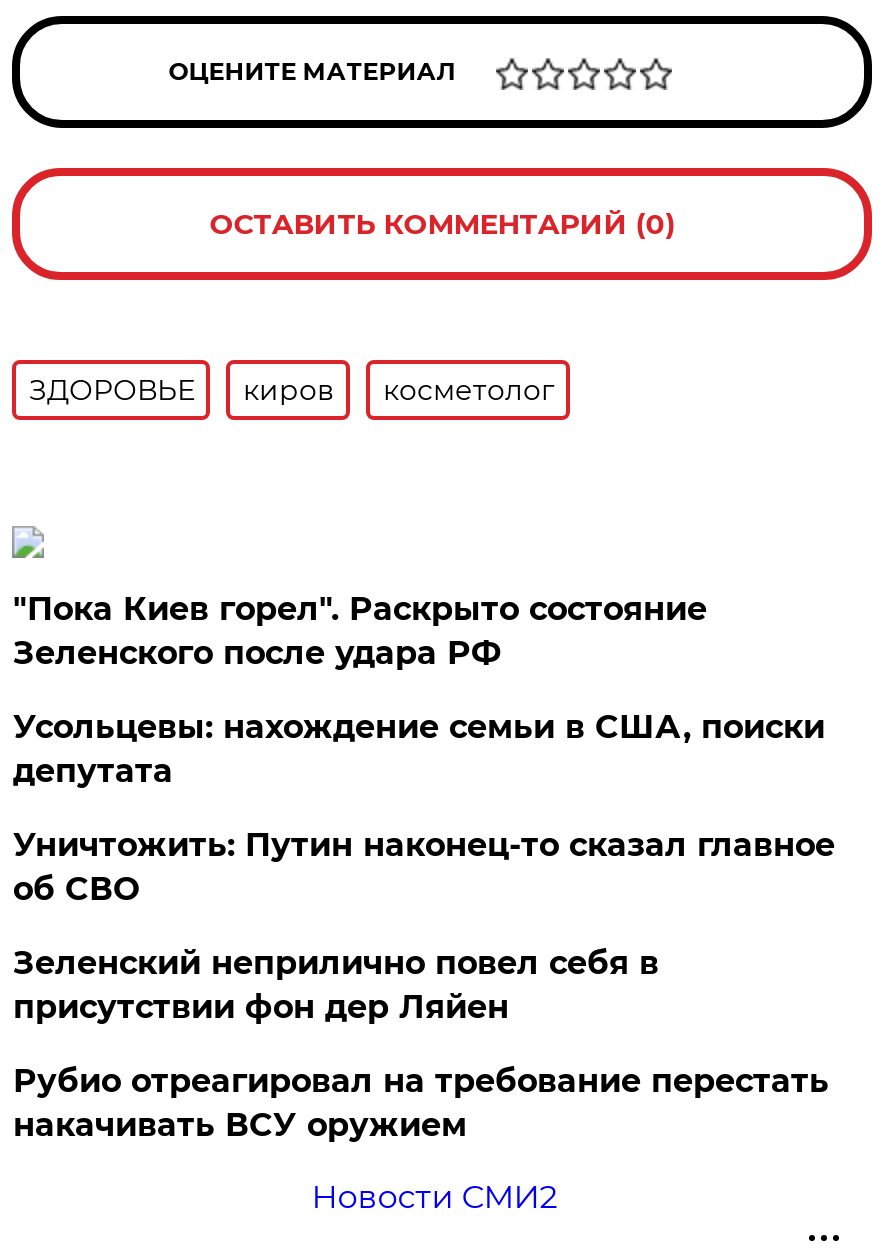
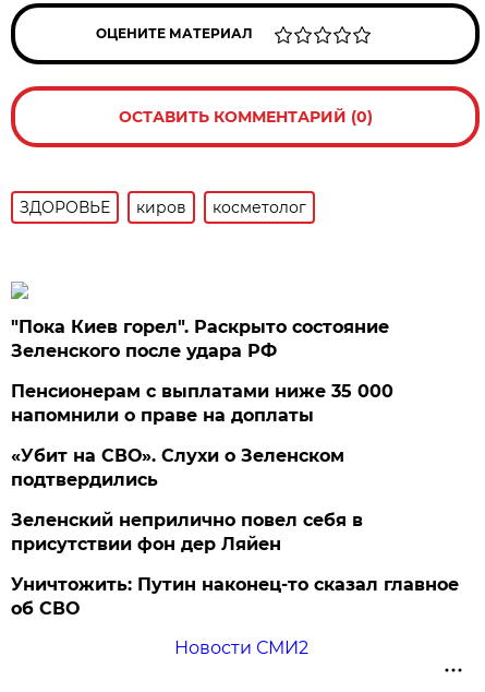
none -> [11,445,345,490] «Убит на СВО». Слухи о Зеленском | подтвердились
[13,708,825,790] Усольцевы: нахождение семьи в США, поиски | депутата -> [11,381,394,426] Пенсионерам с выплатами ниже 35 000 | напомнили о праве на доплаты
moved [13,826,835,908] -> [11,574,459,619]: Уничтожить: Путин наконец-то сказал главное | об СВО
[13,1062,829,1144] Рубио отреагировал на требование перестать | накачивать ВСУ оружием -> none

